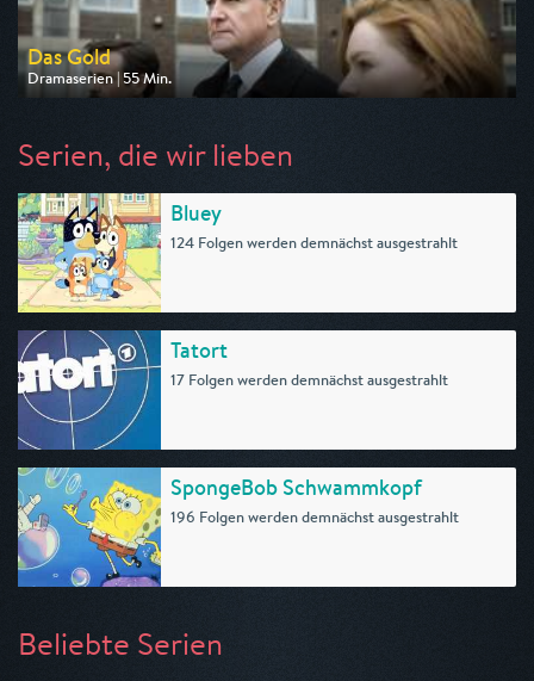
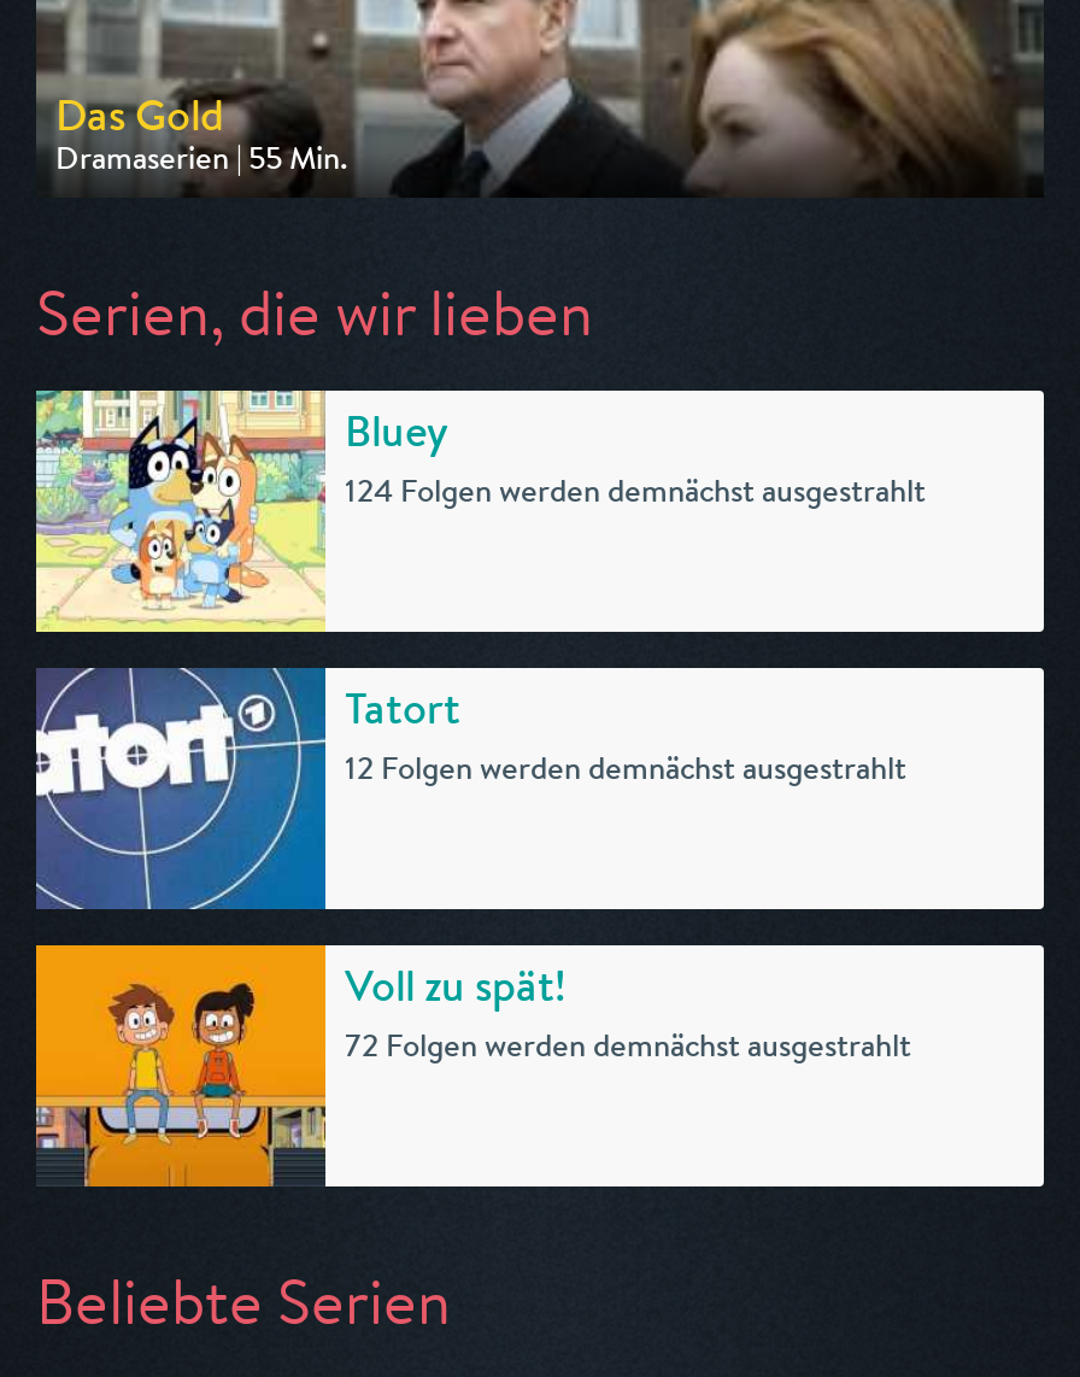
[170,370,448,390] 17 Folgen werden demnächst ausgestrahlt -> [345,748,906,789] 12 Folgen werden demnächst ausgestrahlt
[17,466,459,588] [image] | SpongeBob Schwammkopf | 196 Folgen werden demnächst ausgestrahlt -> [34,943,911,1189] [image] | Voll zu spät! | 72 Folgen werden demnächst ausgestrahlt

